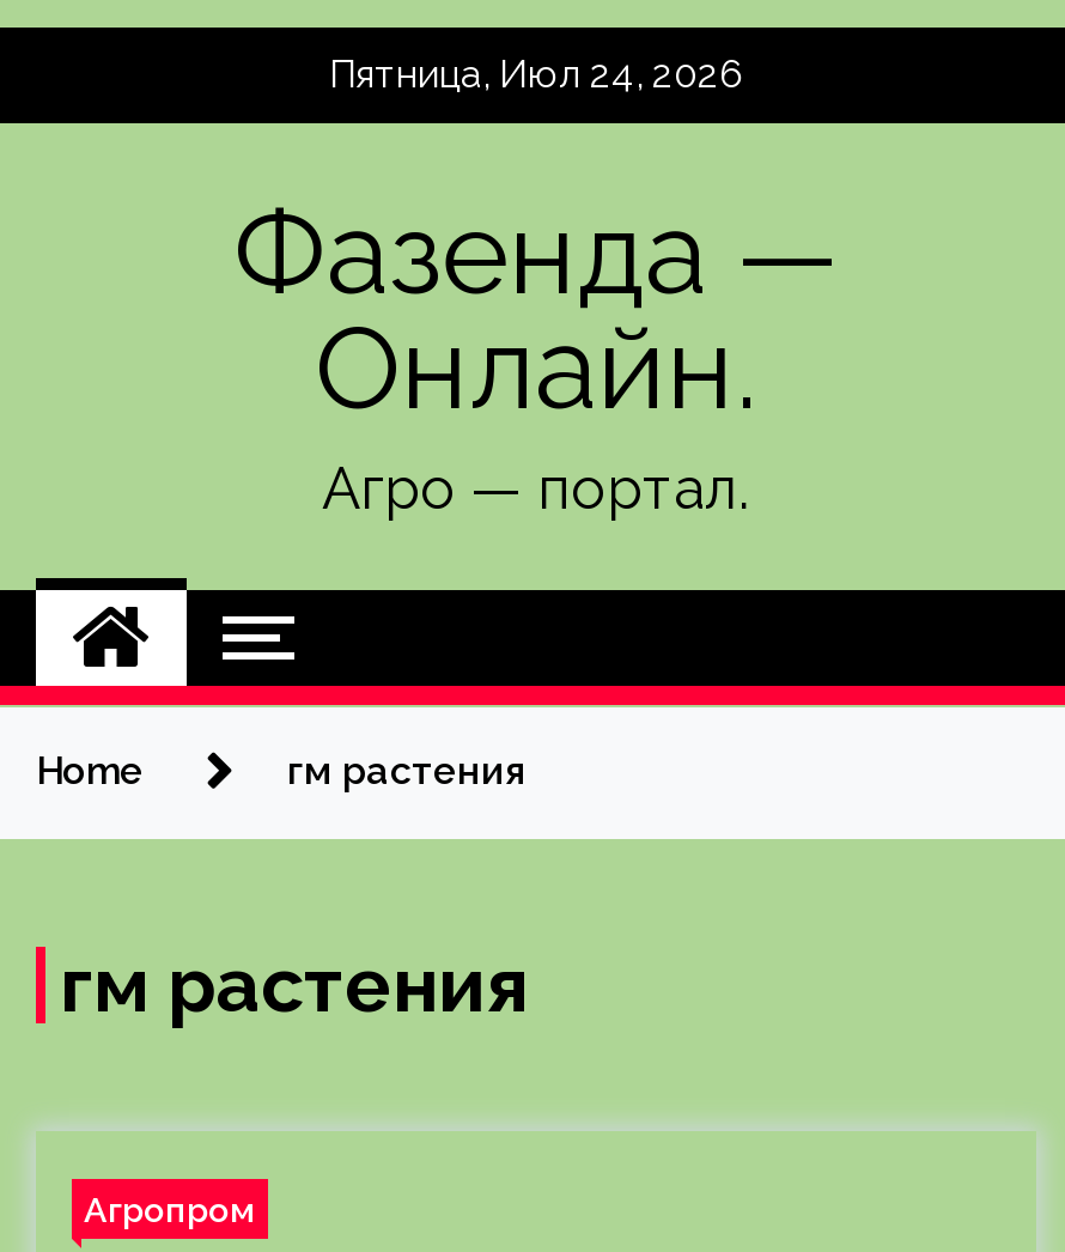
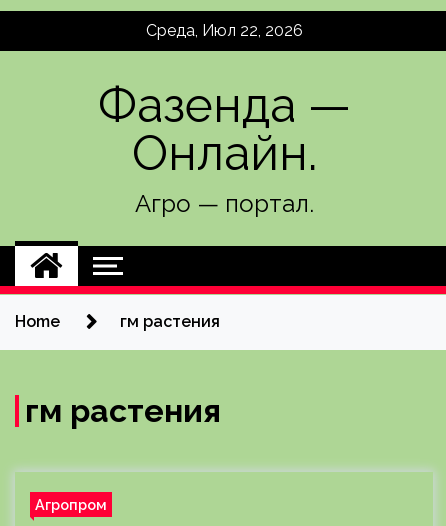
[329,51,743,97] Пятница, Июл 24, 2026 -> [145,21,302,40] Среда, Июл 22, 2026

